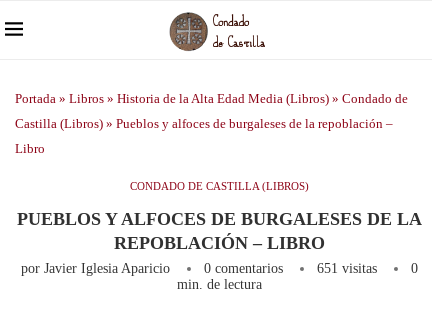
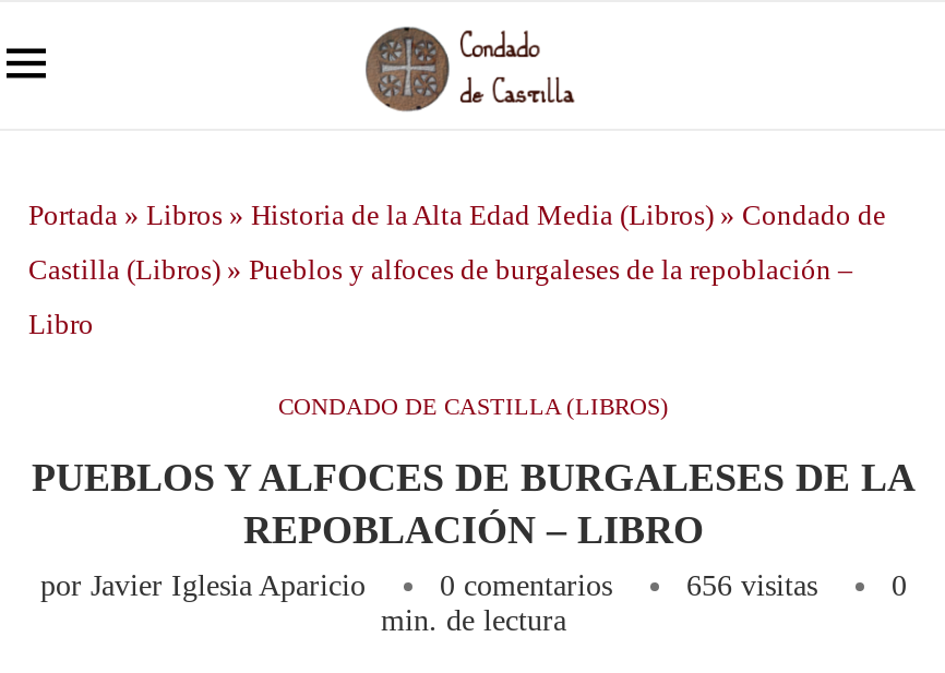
[316,261,376,276] 651 visitas -> [686,569,817,602] 656 visitas

